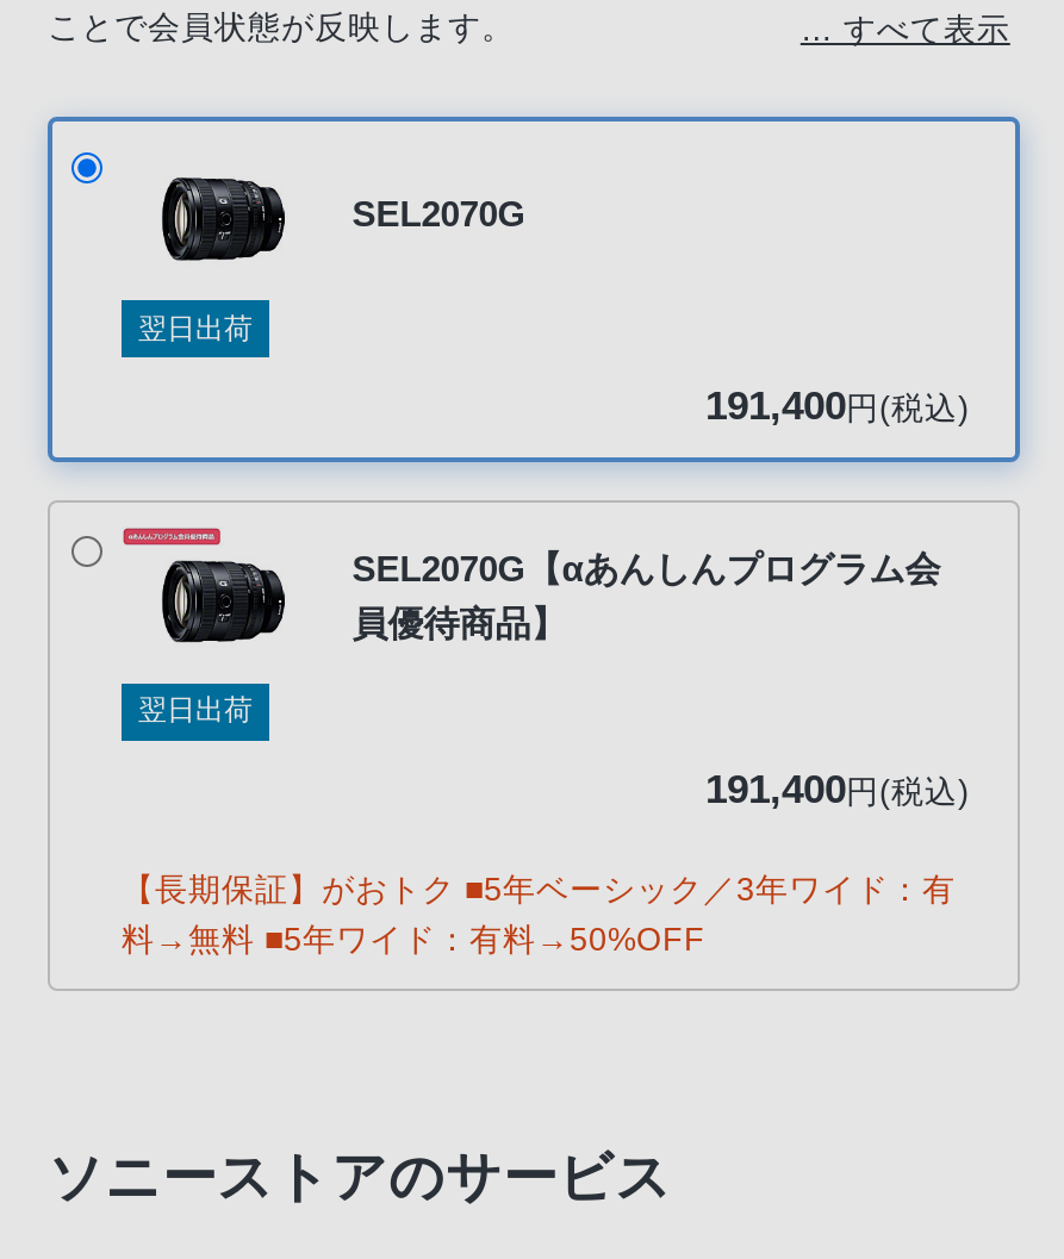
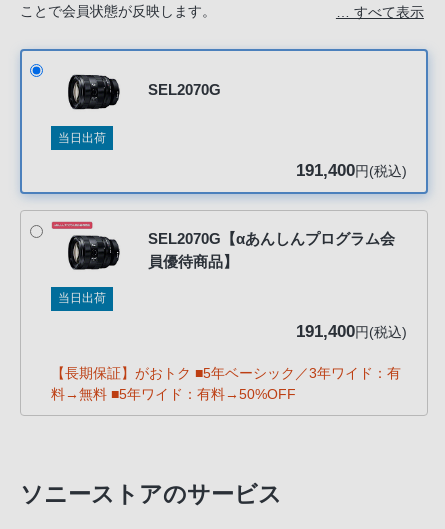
[138,311,253,344] 翌日出荷 -> [58,130,106,144] 当日出荷
[138,694,253,728] 翌日出荷 -> [58,291,106,305] 当日出荷

